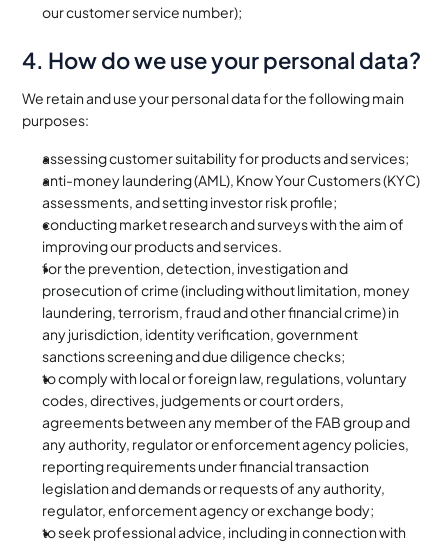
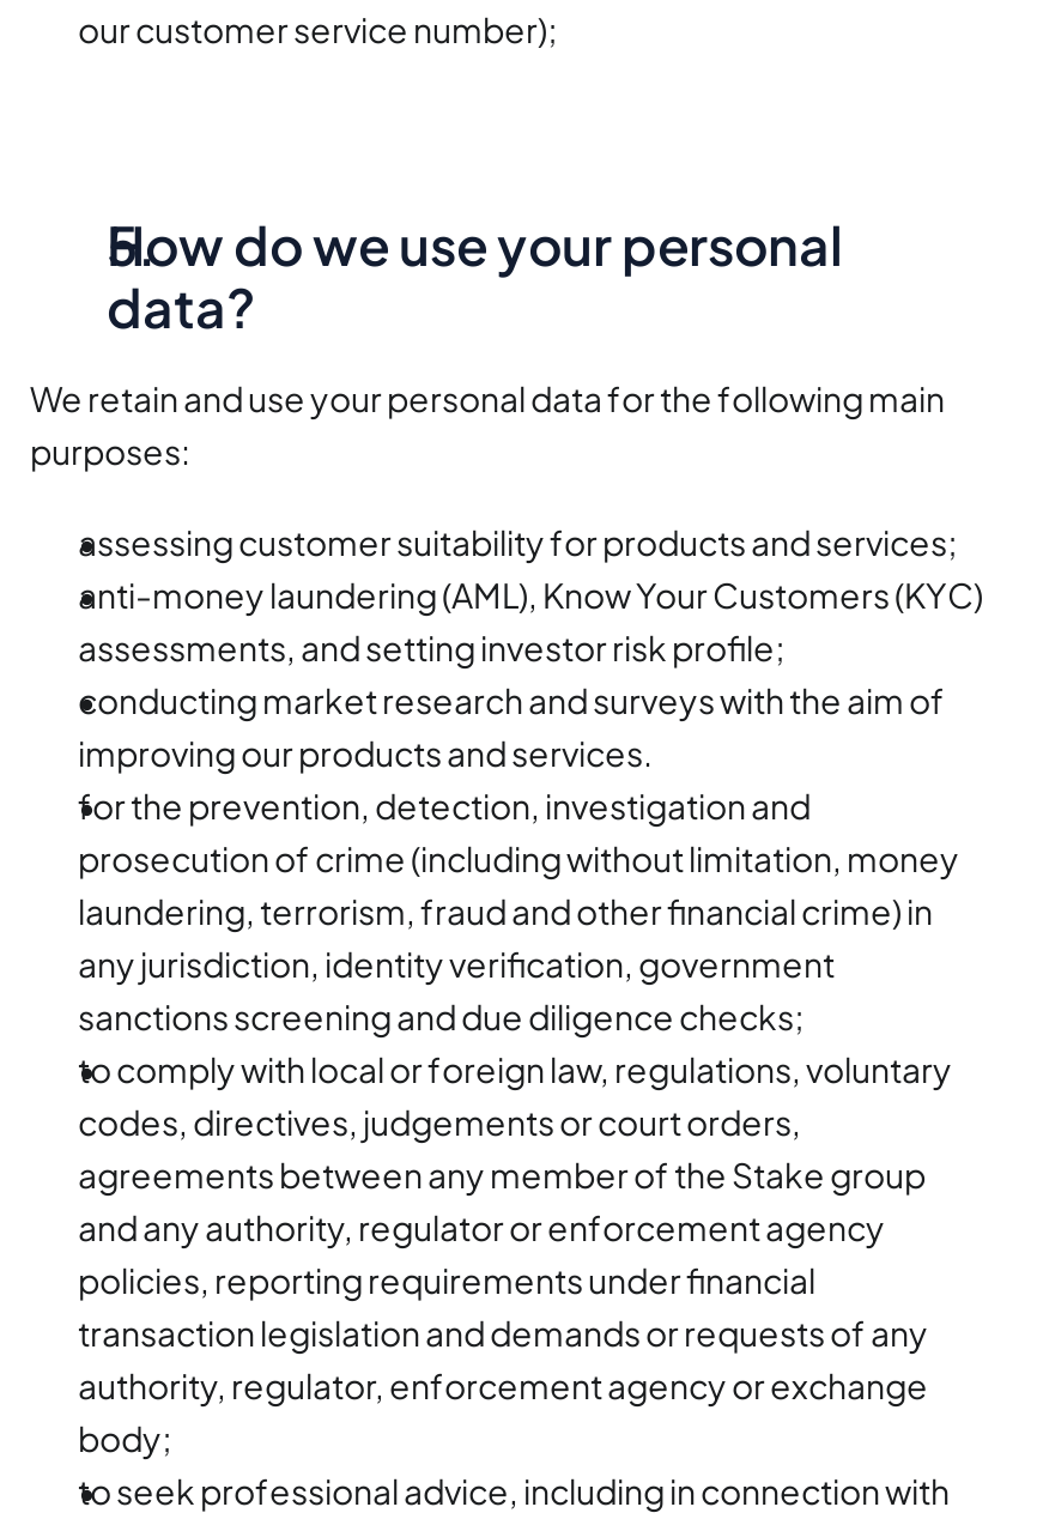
[22,46,421,74] 4. How do we use your personal data? -> [107,211,842,340] How do we use your personal | data?
[42,413,410,519] agreements between any member of the FAB group and | any authority, regulator or enforcement agency policies, | reporting requirements under financial transaction | legislation and demands or requests of any authority, | regulator, enforcement agency or exchange body; -> [78,1152,928,1459] agreements between any member of the Stake group | and any authority, regulator or enforcement agency | policies, reporting requirements under financial | transaction legislation and demands or requests of any | authority, regulator, enforcement agency or exchange | body;

